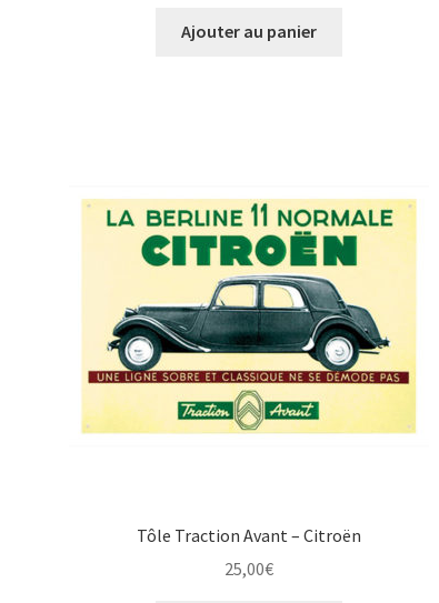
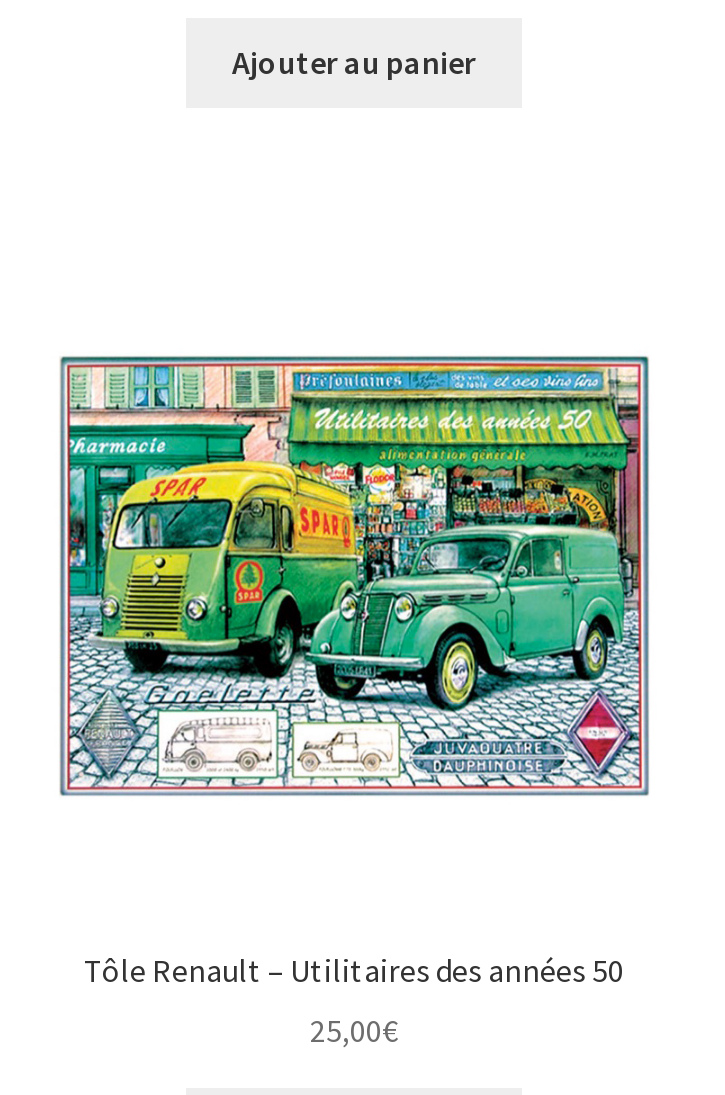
[81,195,417,439] [image] -> [54,355,654,797] [image]
[137,524,361,546] Tôle Traction Avant – Citroën -> [84,949,624,989] Tôle Renault – Utilitaires des années 50

